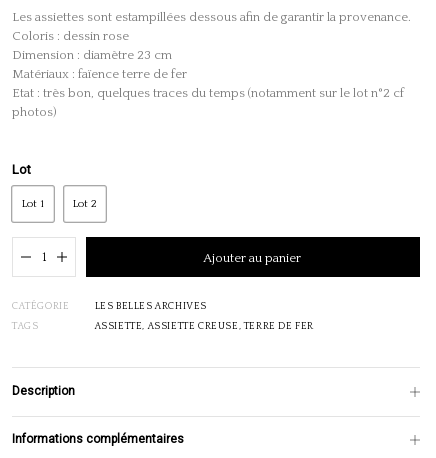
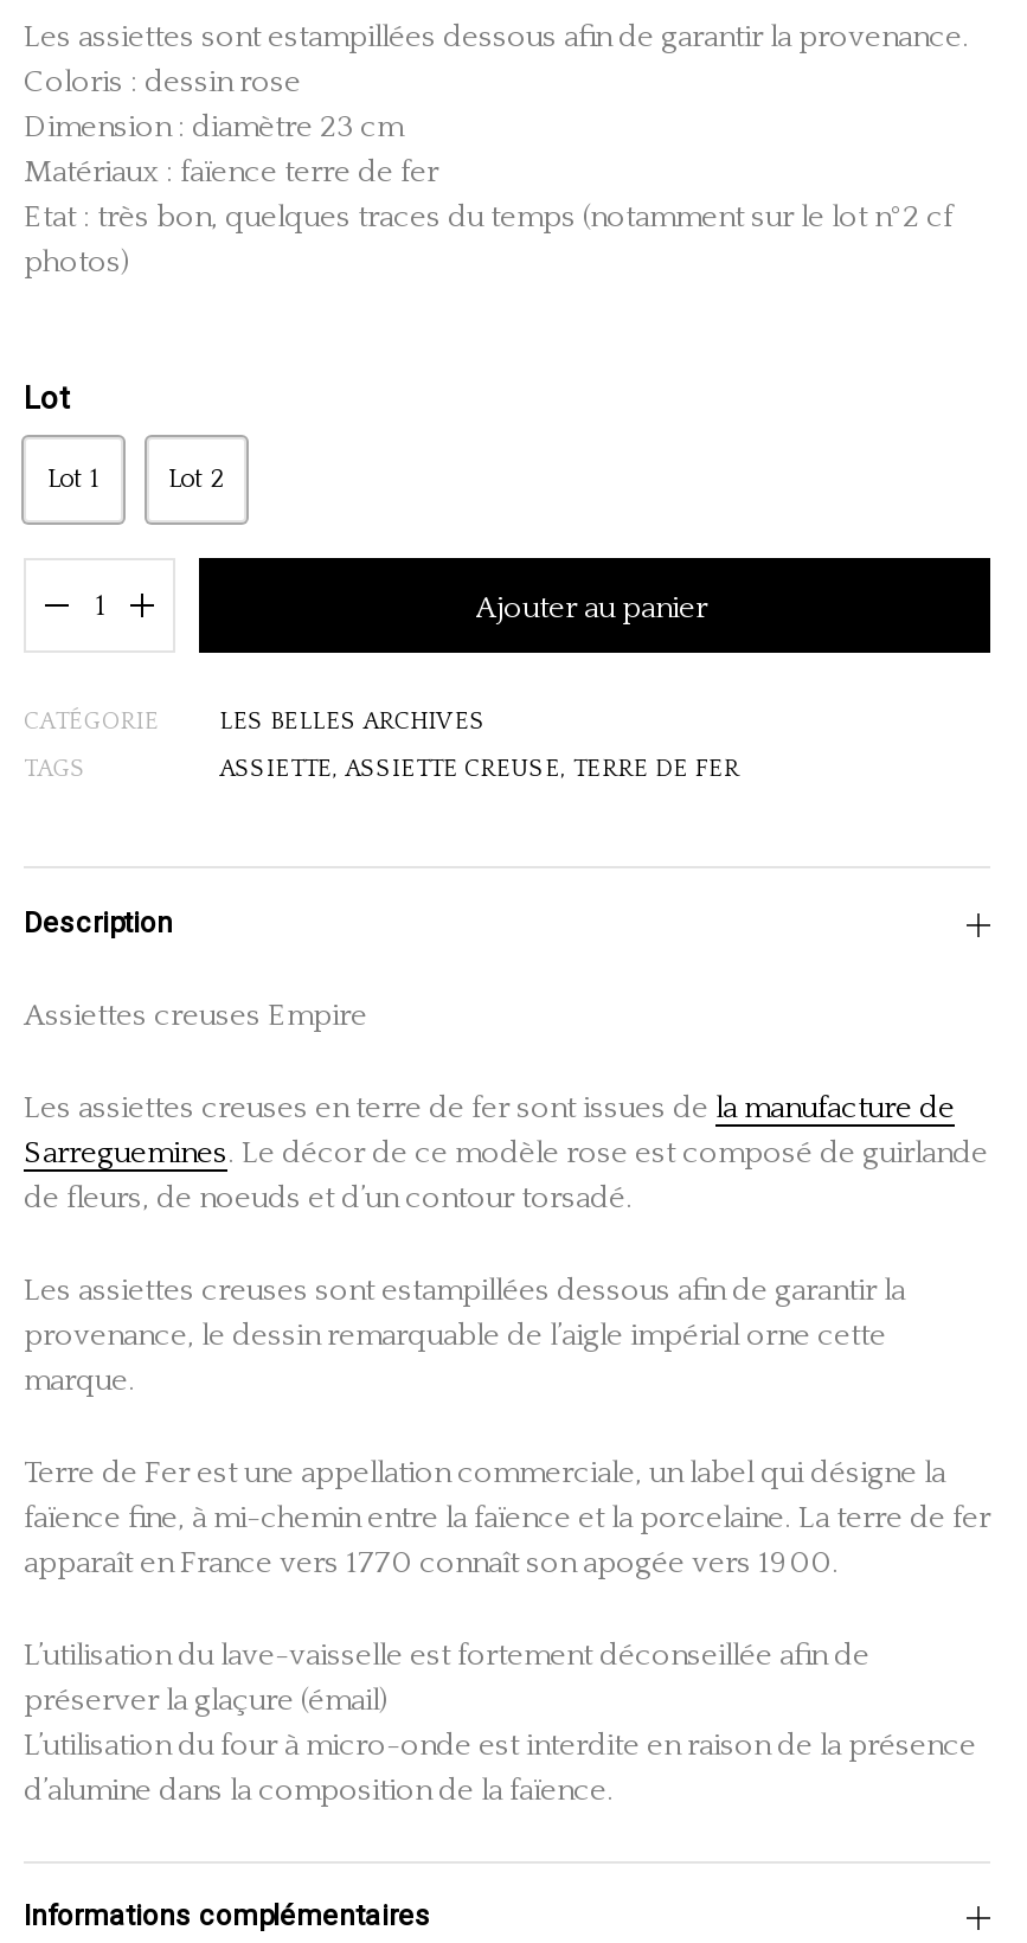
none -> [24,998,990,1806] Assiettes creuses Empire | Les assiettes creuses en terre de fer sont issues de la manufacture de | Sarreguemines. Le décor de ce modèle rose est composé de guirlande | de fleurs, de noeuds et d’un contour torsadé. | Les assiettes creuses sont estampillées dessous afin de garantir la | provenance, le dessin remarquable de l’aigle impérial orne cette | marque. | Terre de Fer est une appellation commerciale, un label qui désigne la | faïence fine, à mi-chemin entre la faïence et la porcelaine. La terre de fer | apparaît en France vers 1770 connaît son apogée vers 1900. | L’utilisation du lave-vaisselle est fortement déconseillée afin de | préserver la glaçure (émail) | L’utilisation du four à micro-onde est interdite en raison de la présence | d’alumine dans la composition de la faïence.

